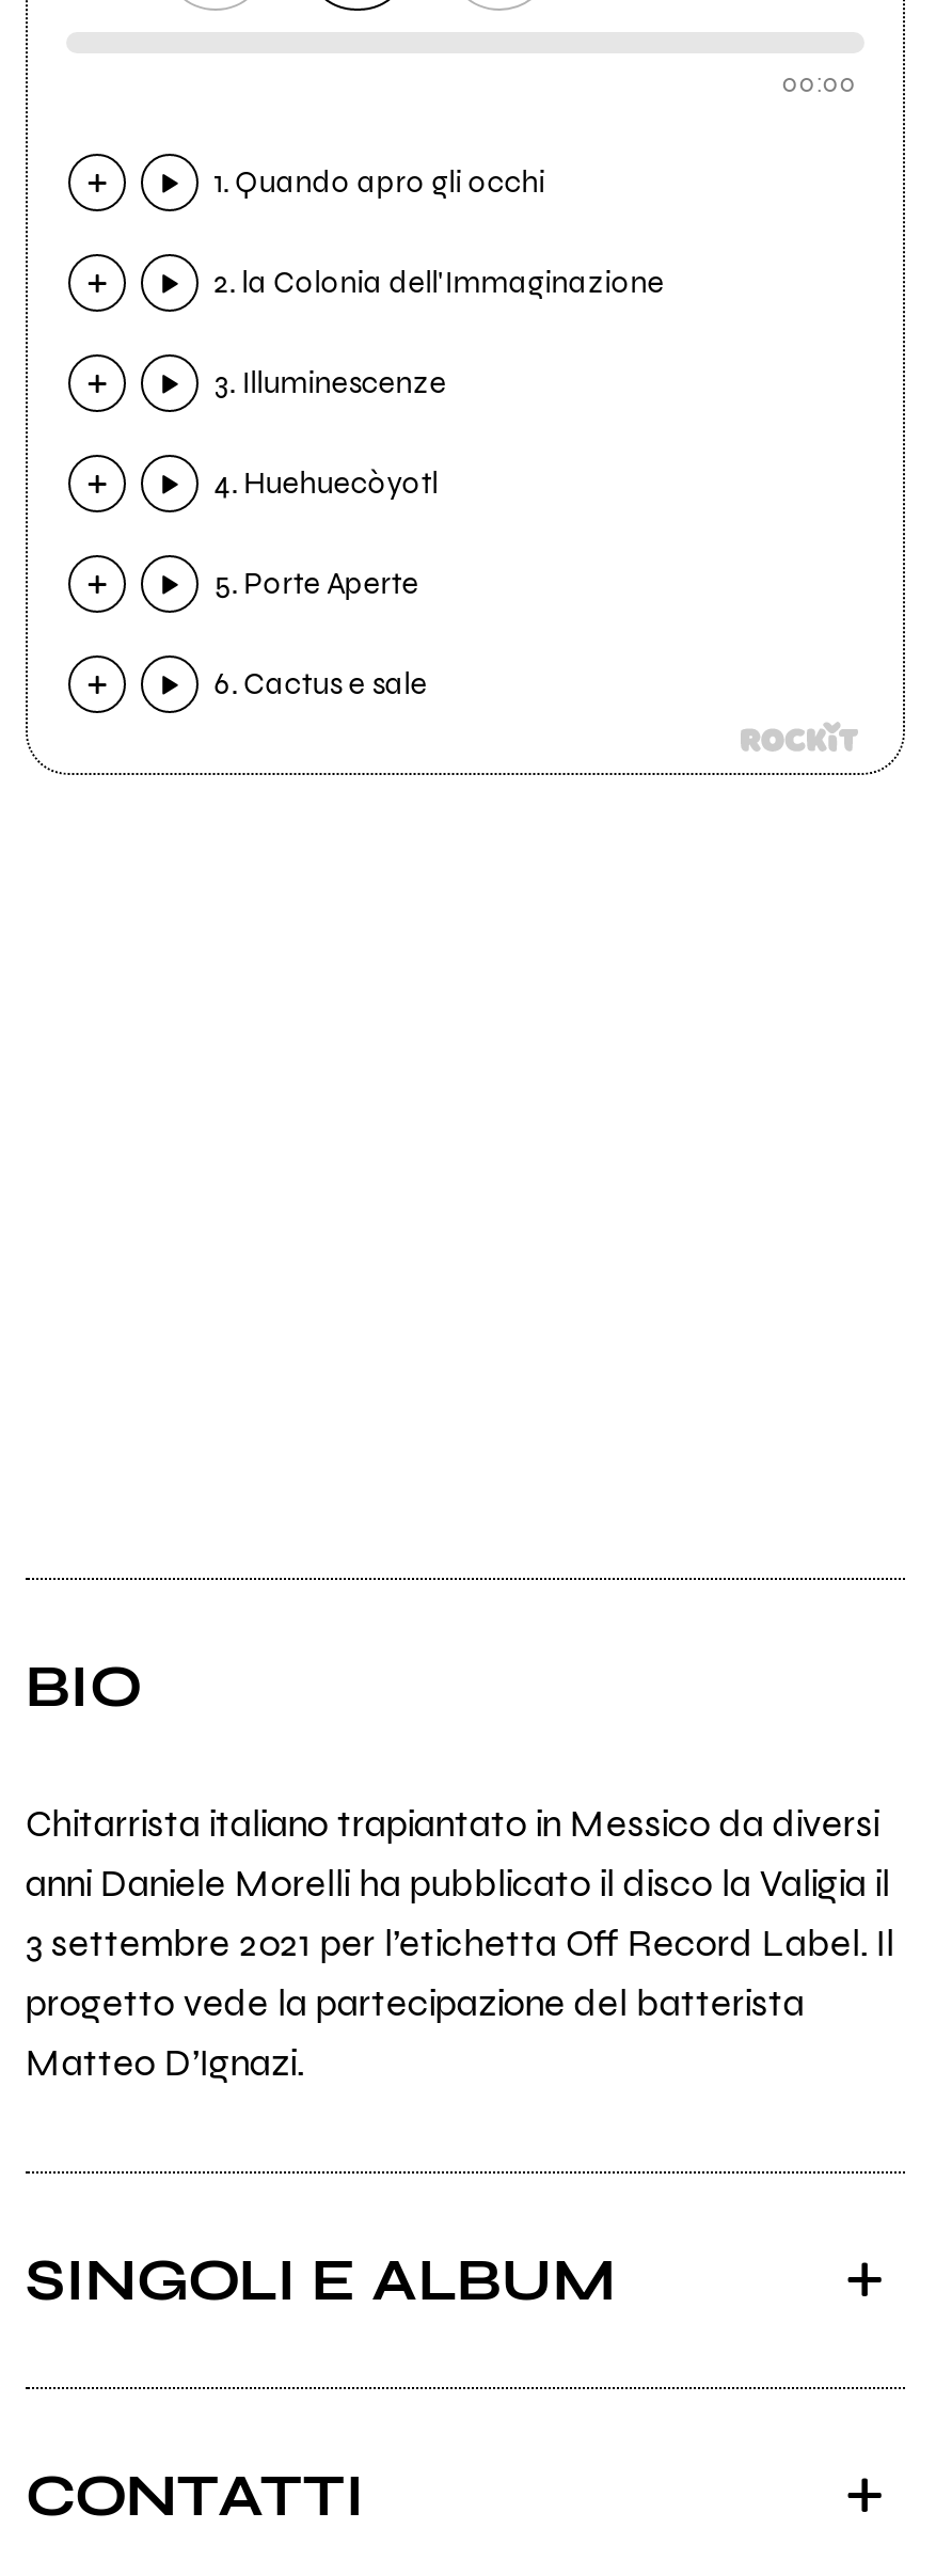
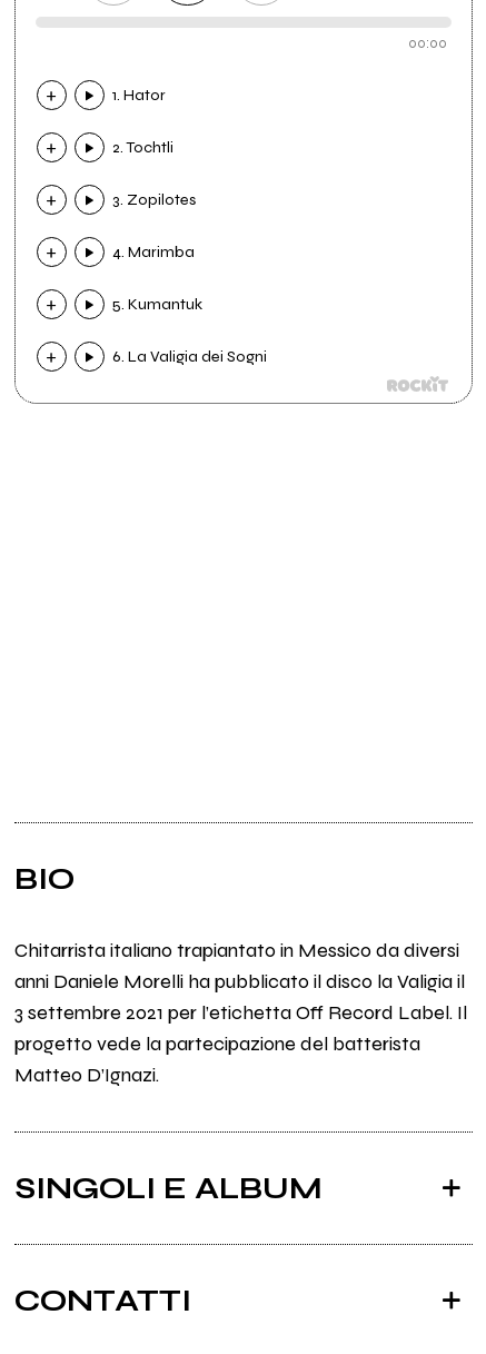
[214,165,545,202] 1. Quando apro gli occhi -> [113,86,166,105] 1. Hator
[214,266,664,302] 2. la Colonia dell'Immaginazione -> [113,138,174,157] 2. Tochtli
[214,366,447,402] 3. Illuminescenze -> [113,191,196,210] 3. Zopilotes
[214,466,438,503] 4. Huehuecòyotl -> [113,243,195,262] 4. Marimba
[214,567,419,603] 5. Porte Aperte -> [113,295,203,314] 5. Kumantuk
[214,667,428,703] 6. Cactus e sale -> [113,348,267,366] 6. La Valigia dei Sogni

